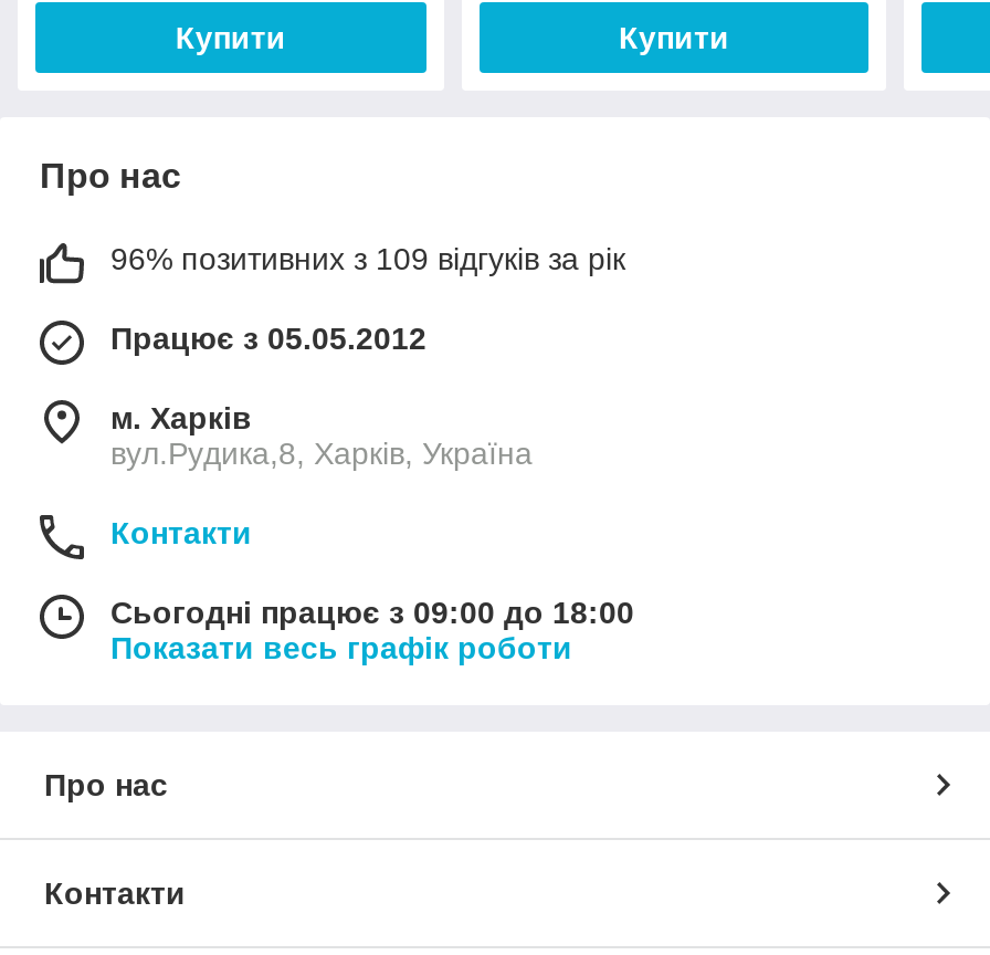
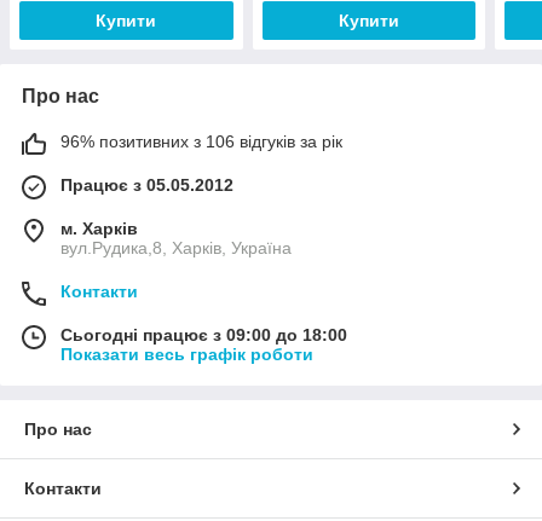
[110,242,625,277] 96% позитивних з 109 відгуків за рік -> [60,132,342,152] 96% позитивних з 106 відгуків за рік

